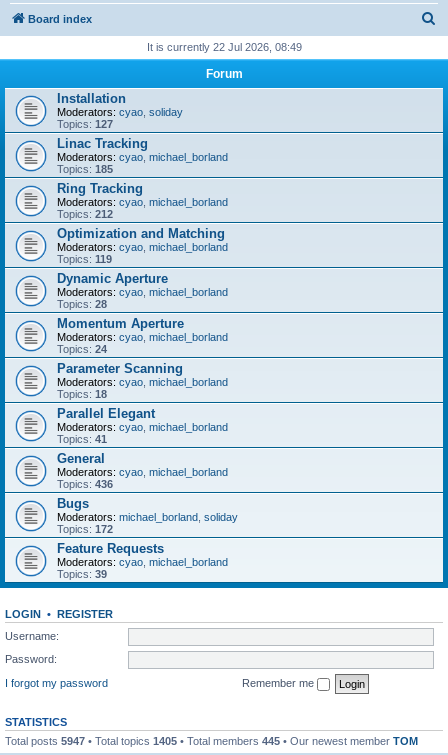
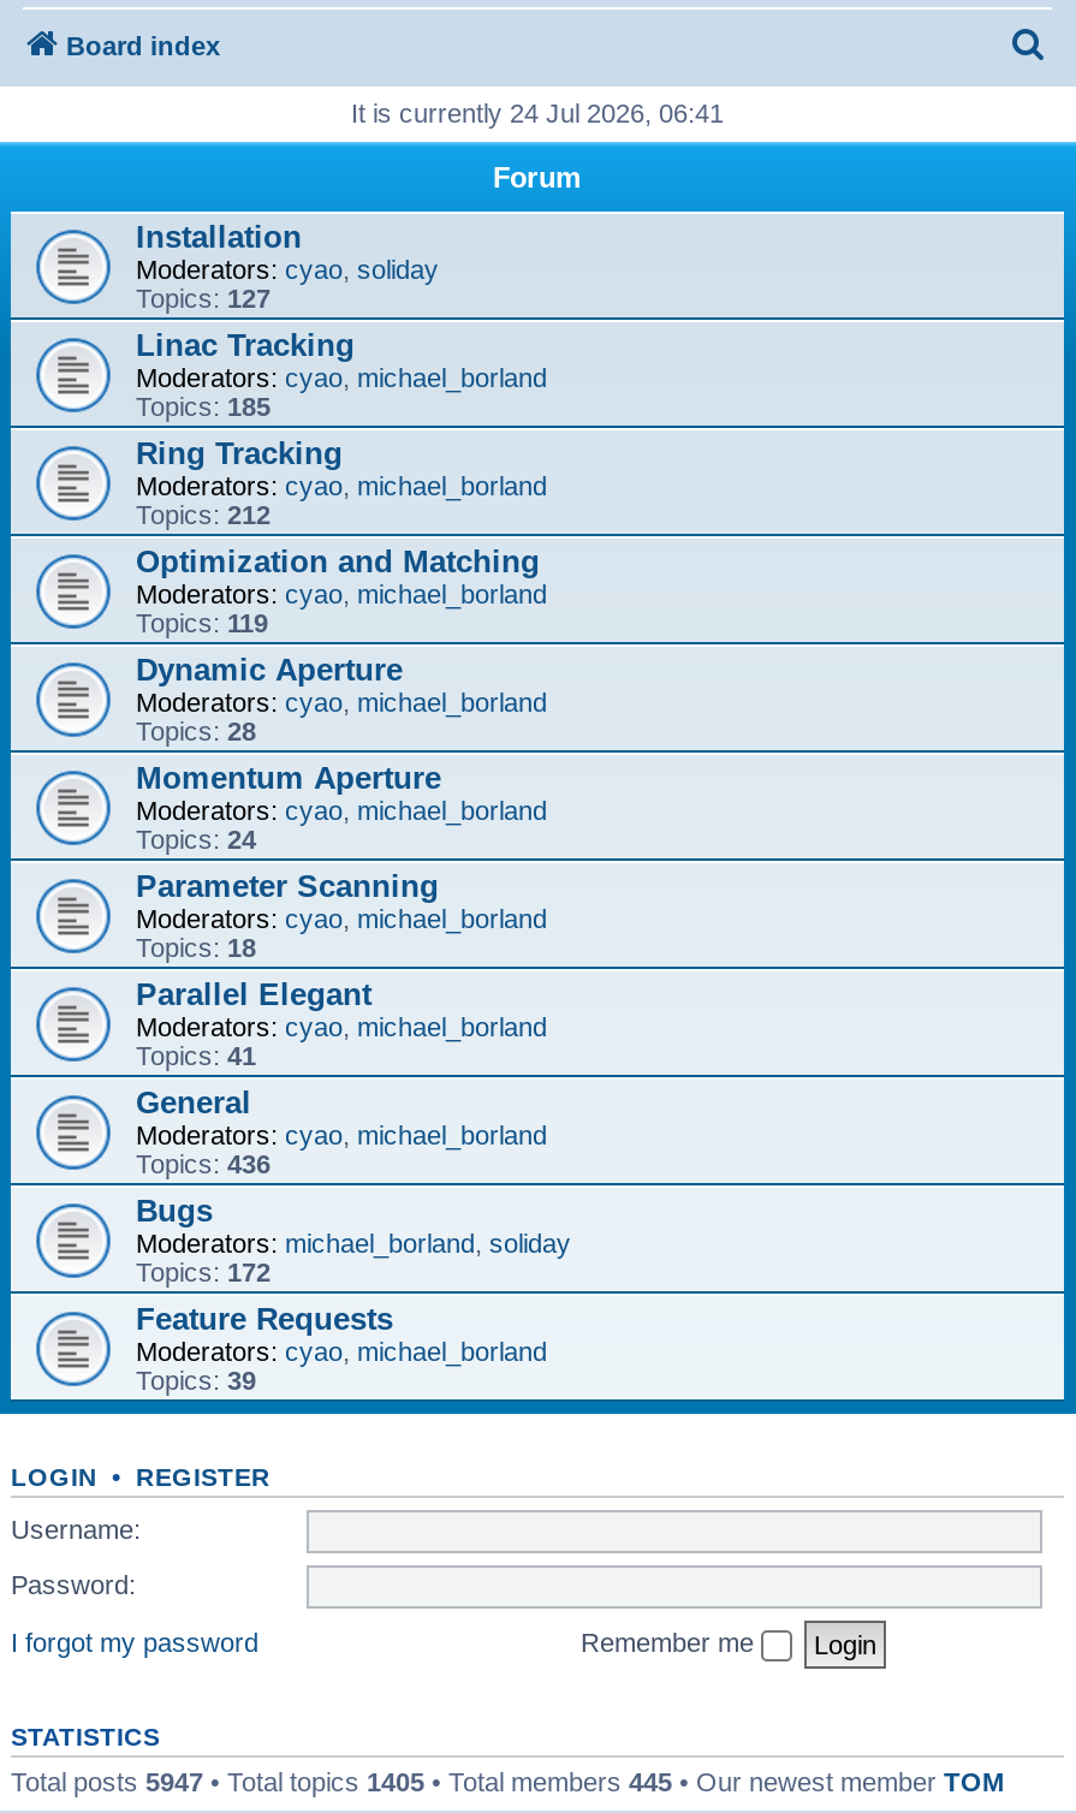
[146,41,301,53] It is currently 22 Jul 2026, 08:49 -> [351,99,724,127] It is currently 24 Jul 2026, 06:41

